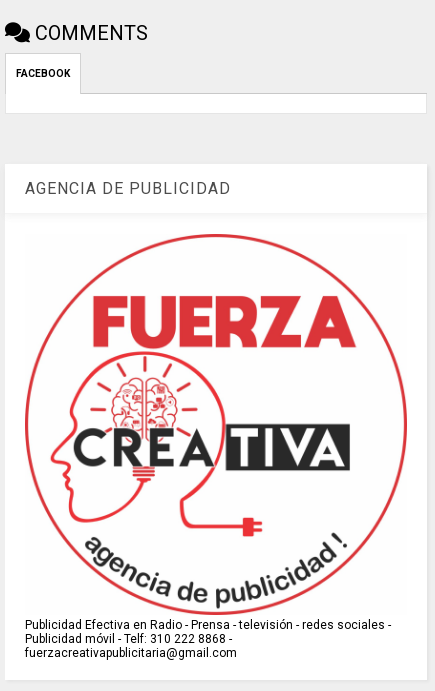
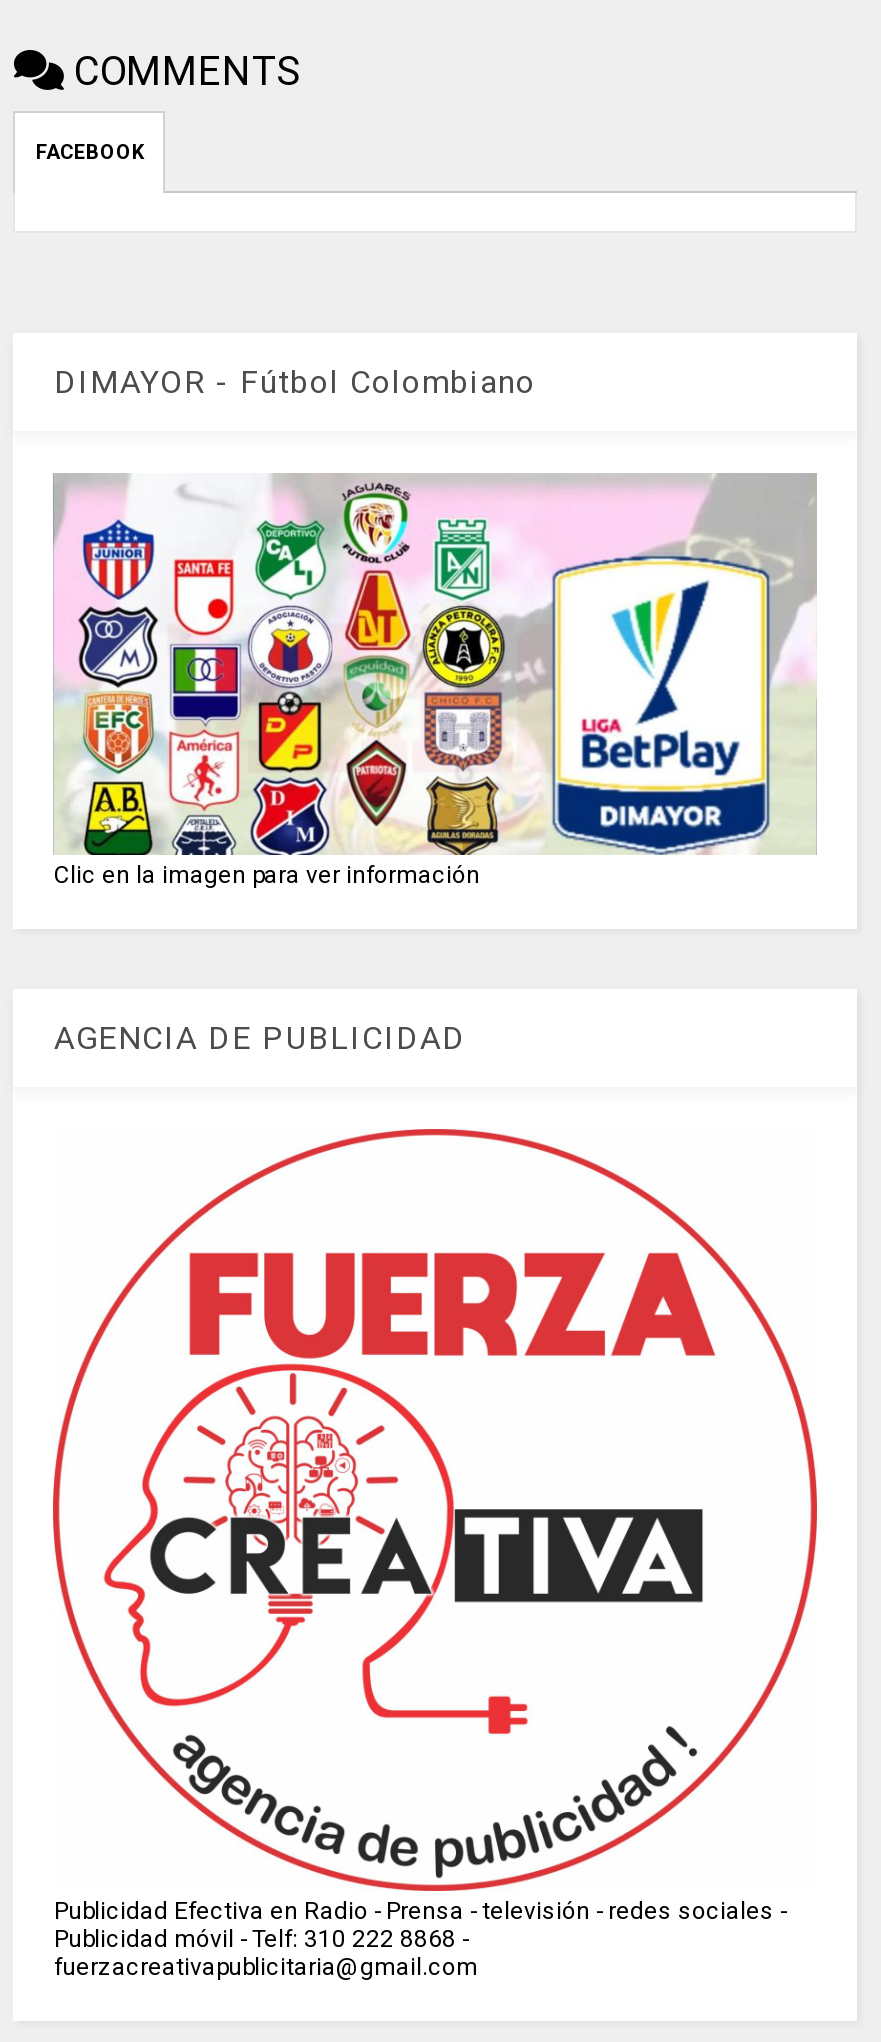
none -> [53,473,817,888] [image] | Clic en la imagen para ver información
none -> [54,363,536,401] DIMAYOR - Fútbol Colombiano

